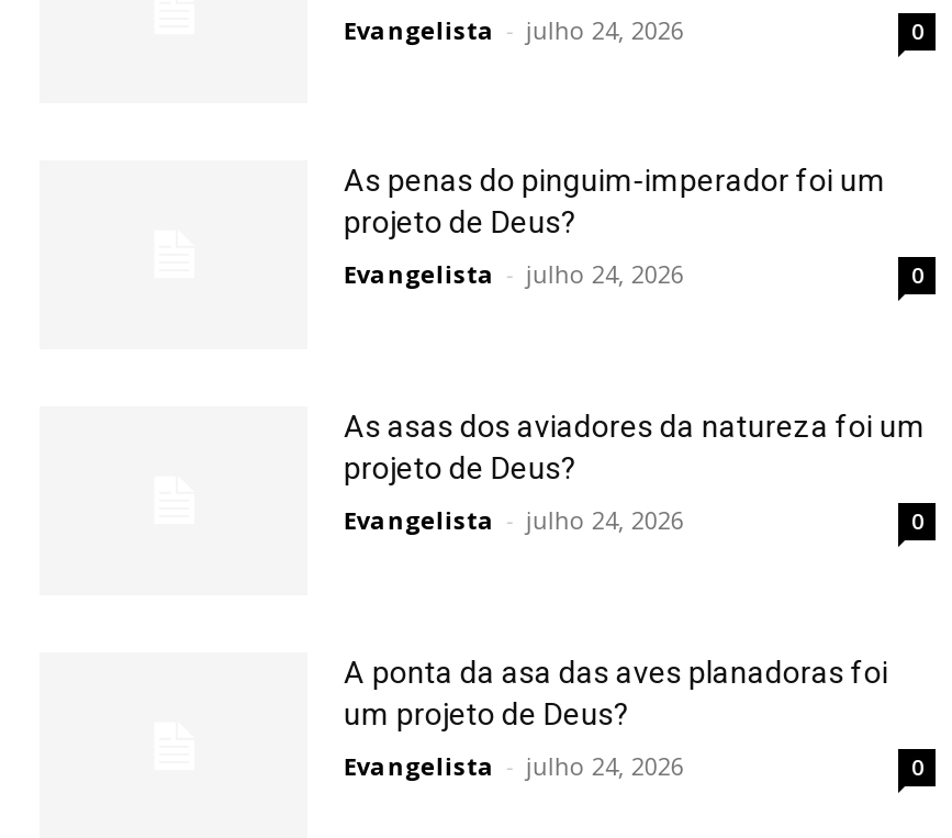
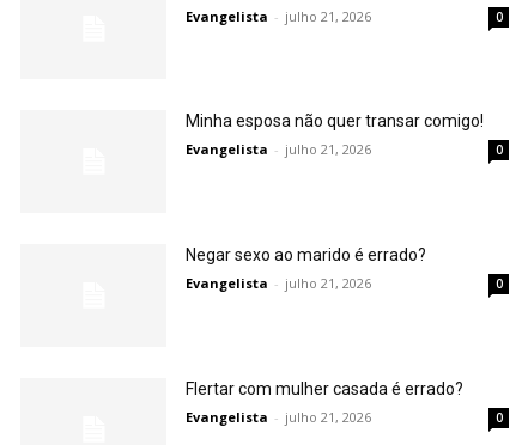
[343,12,684,45] Evangelista - julho 24, 2026 -> [186,7,372,25] Evangelista - julho 21, 2026
[343,163,886,240] As penas do pinguim-imperador foi um | projeto de Deus? -> [186,112,484,131] Minha esposa não quer transar comigo!
[343,258,684,291] Evangelista - julho 24, 2026 -> [186,140,372,158] Evangelista - julho 21, 2026
[343,408,925,485] As asas dos aviadores da natureza foi um | projeto de Deus? -> [186,245,427,264] Negar sexo ao marido é errado?
[343,503,684,536] Evangelista - julho 24, 2026 -> [186,274,372,292] Evangelista - julho 21, 2026
[343,654,888,731] A ponta da asa das aves planadoras foi | um projeto de Deus? -> [186,379,464,398] Flertar com mulher casada é errado?
[343,748,684,781] Evangelista - julho 24, 2026 -> [186,407,372,425] Evangelista - julho 21, 2026

